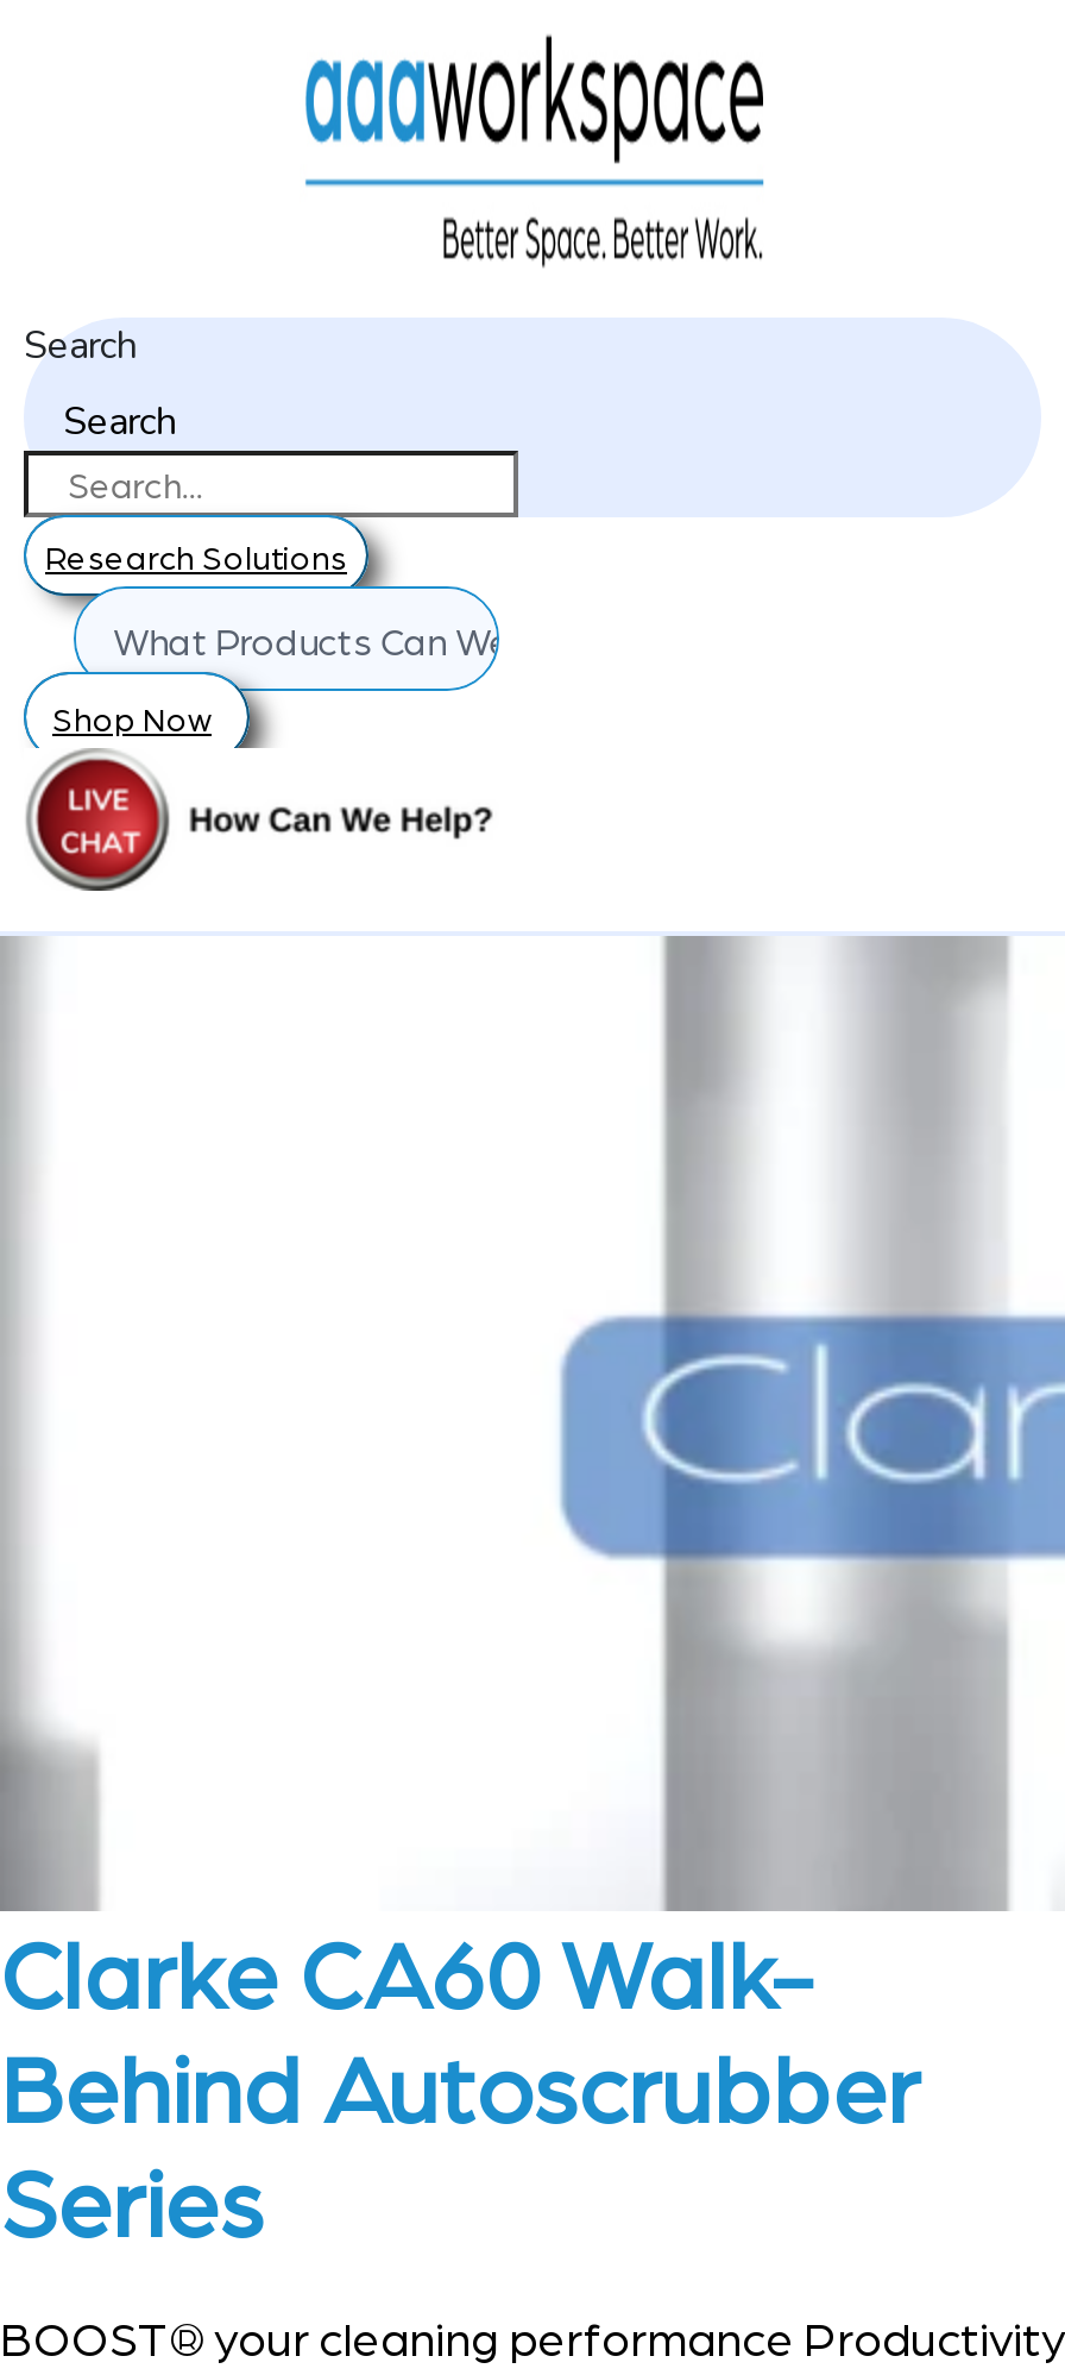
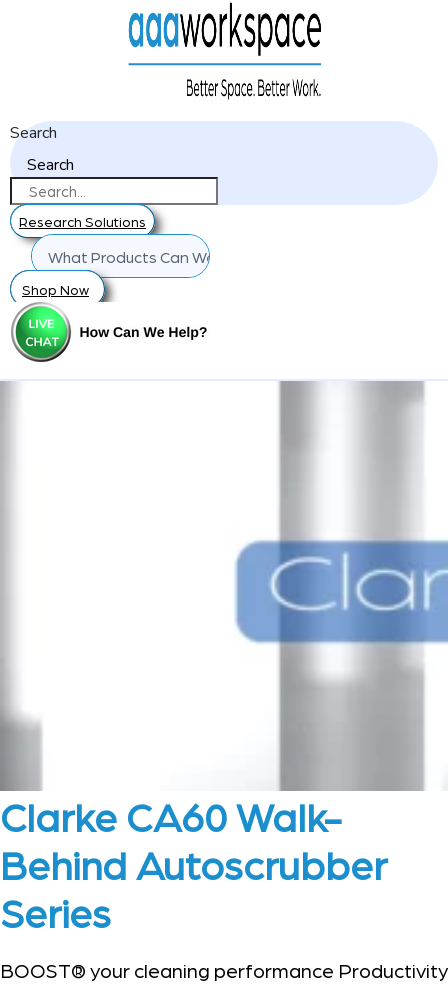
[36,758,159,881] [image] -> [15,306,68,358] [image]

